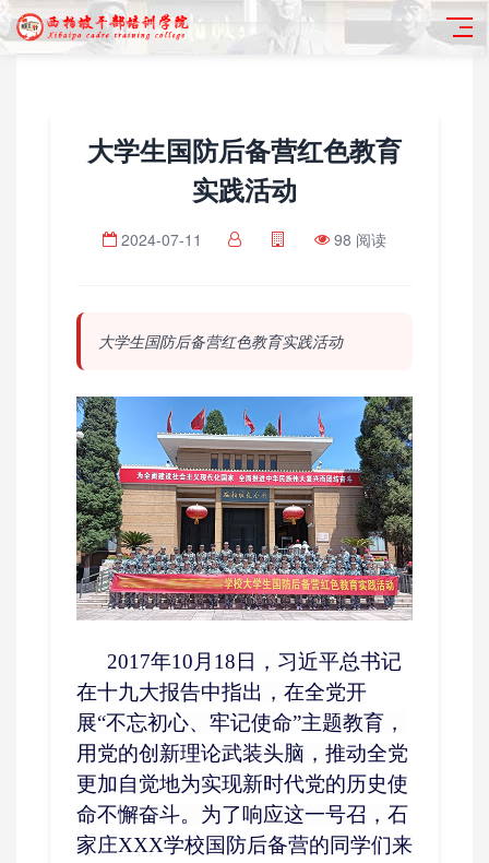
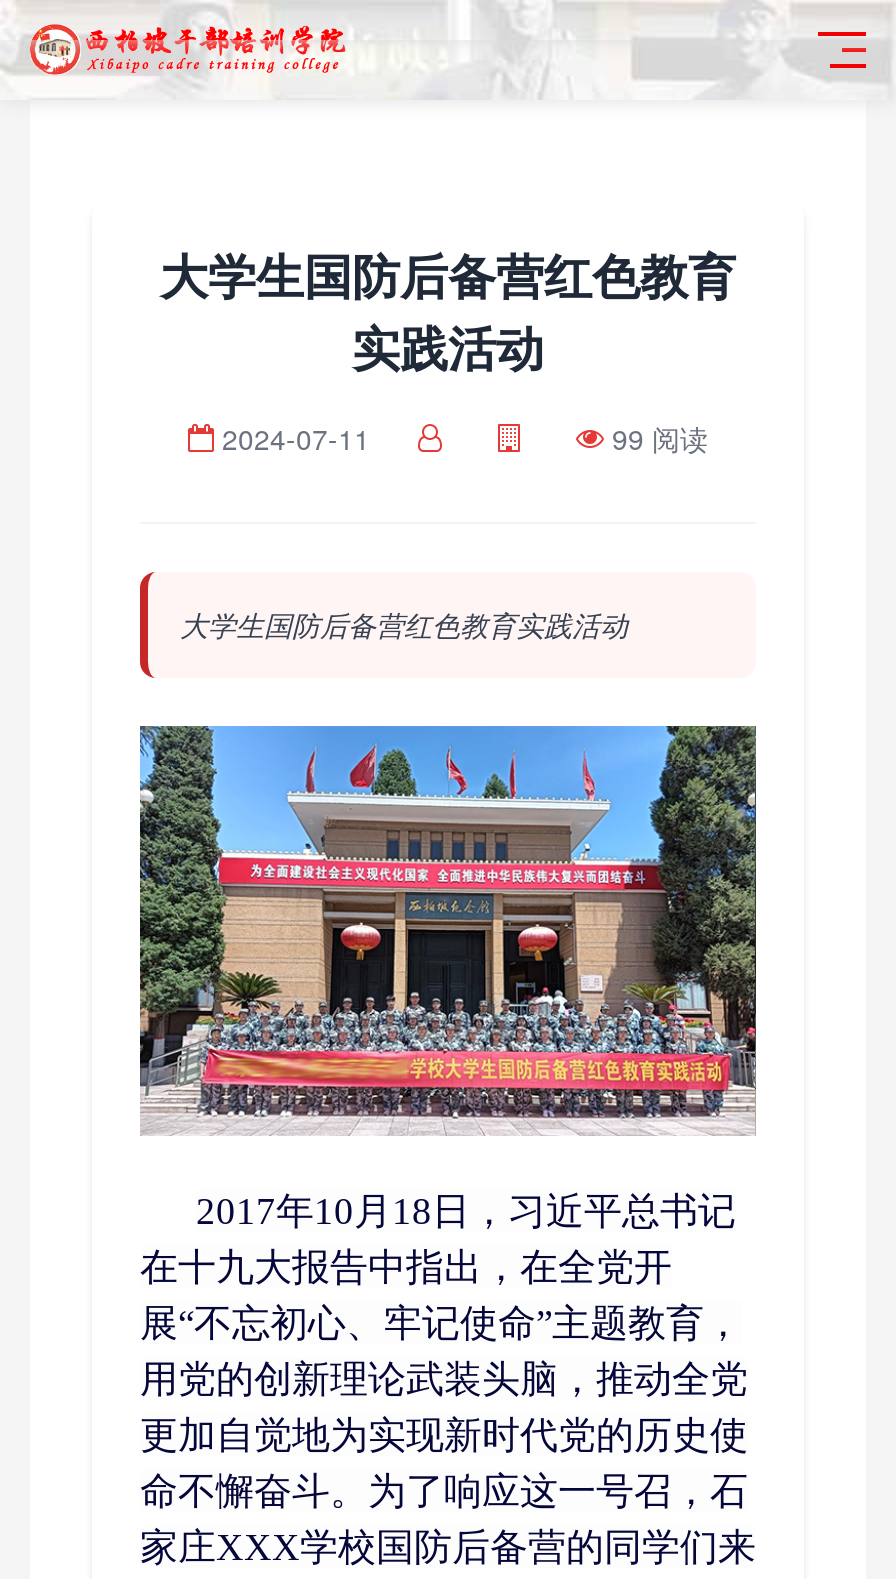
[334,228,386,250] 98 阅读 -> [612,418,708,458] 99 阅读

